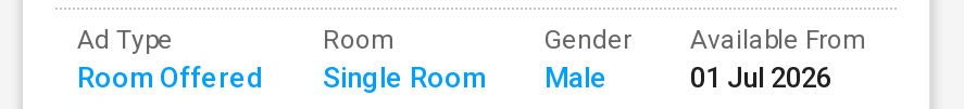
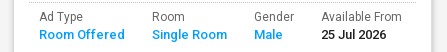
[690,62,831,94] 01 Jul 2026 -> [321,27,386,42] 25 Jul 2026

